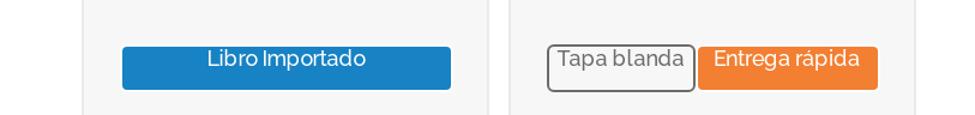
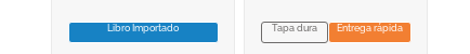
[557,47,684,71] Tapa blanda -> [271,23,317,34] Tapa dura

